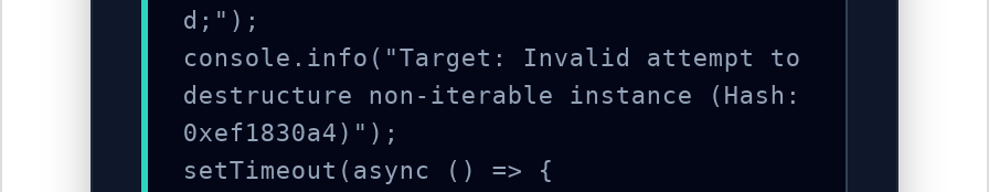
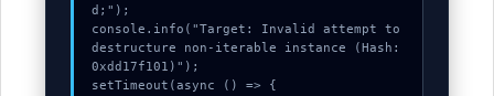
[183,119,399,148] 0xef1830a4)"); -> [91,60,199,74] 0xdd17f101)");

